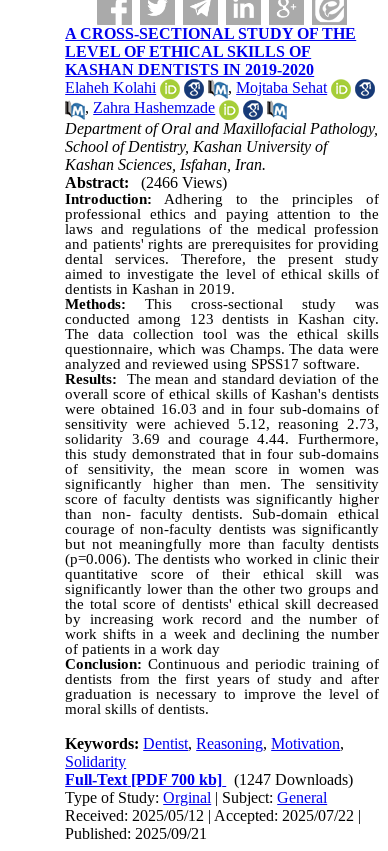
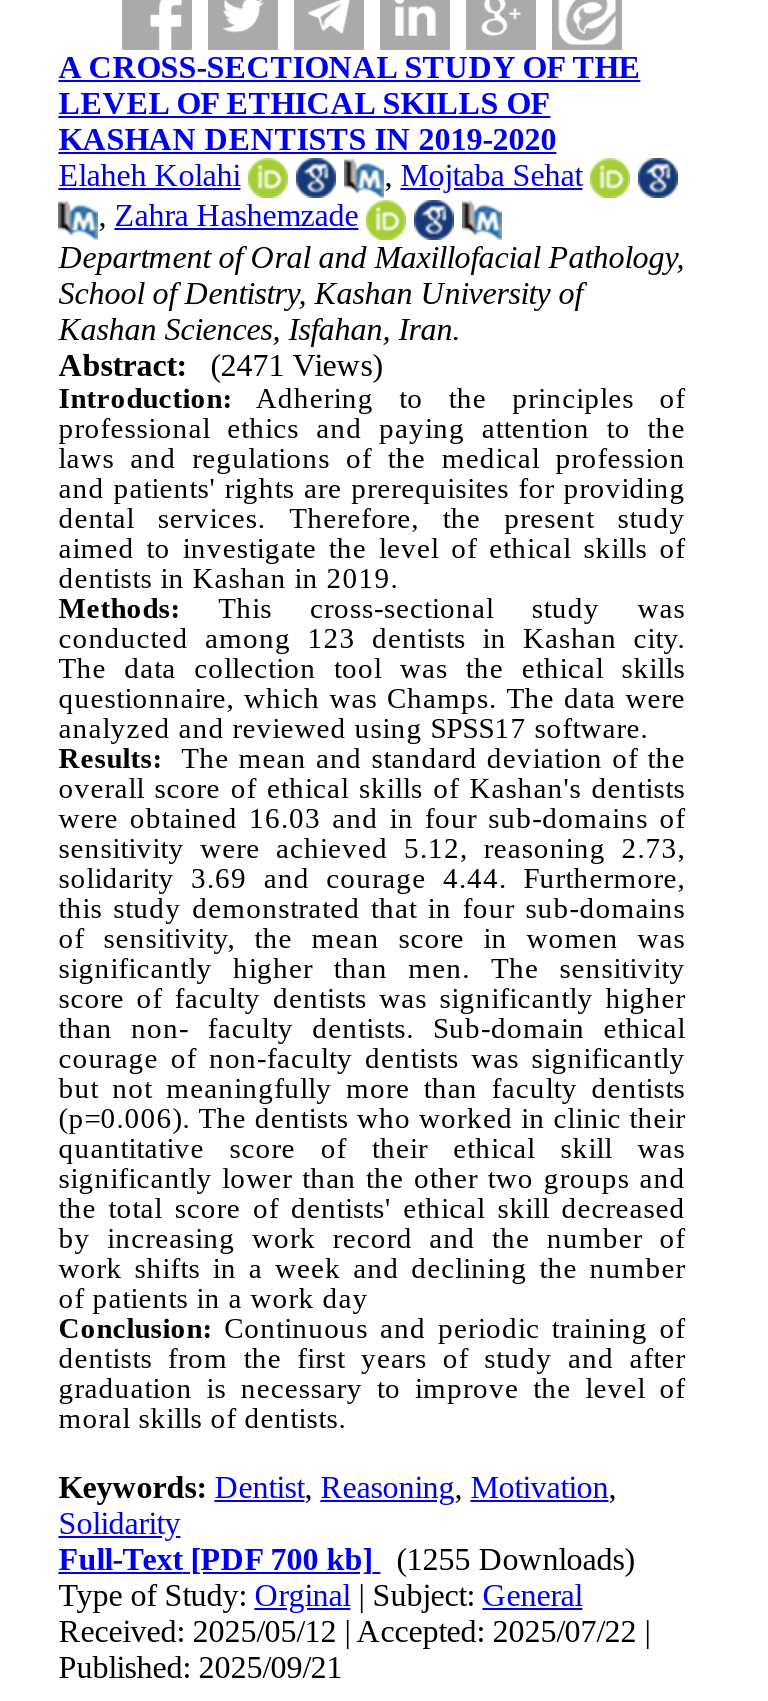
[65,174,227,191] Abstract: (2466 Views) -> [58,347,382,381] Abstract: (2471 Views)
[65,771,353,788] Full-Text [PDF 700 kb] (1247 Downloads) -> [58,1541,634,1575] Full-Text [PDF 700 kb] (1255 Downloads)

